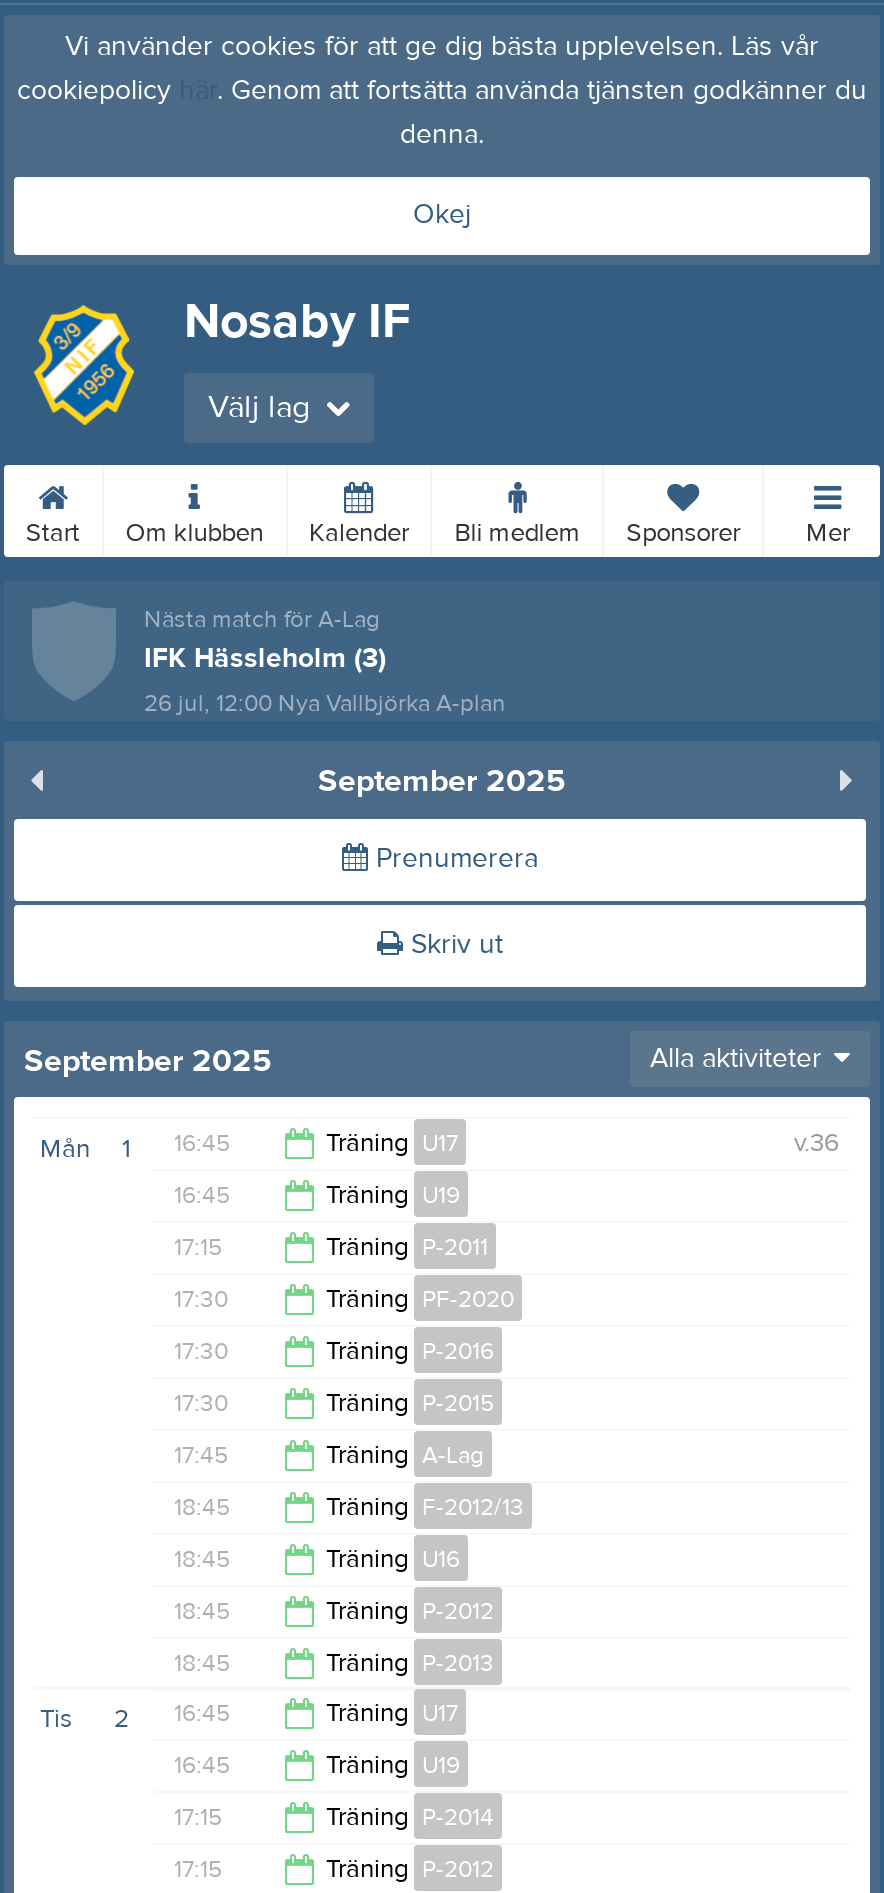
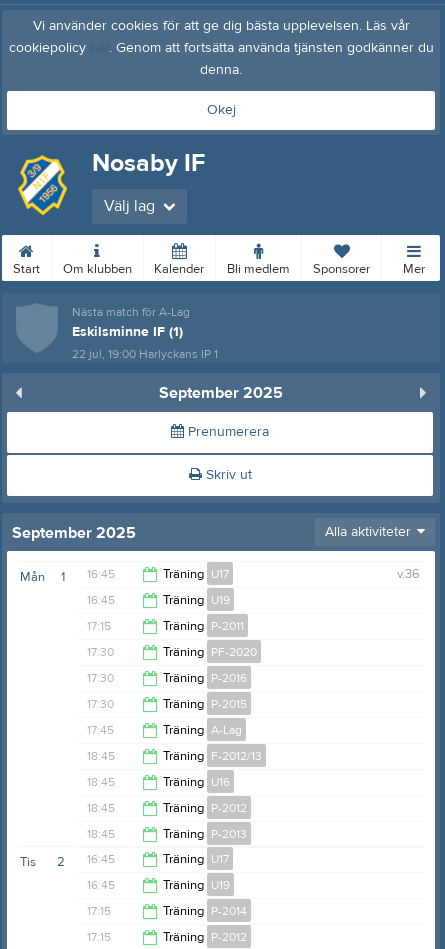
[144,641,506,719] IFK Hässleholm (3) | 26 jul, 12:00 Nya Vallbjörka A-plan -> [72,323,218,362] Eskilsminne IF (1) | 22 jul, 19:00 Harlyckans IP 1

